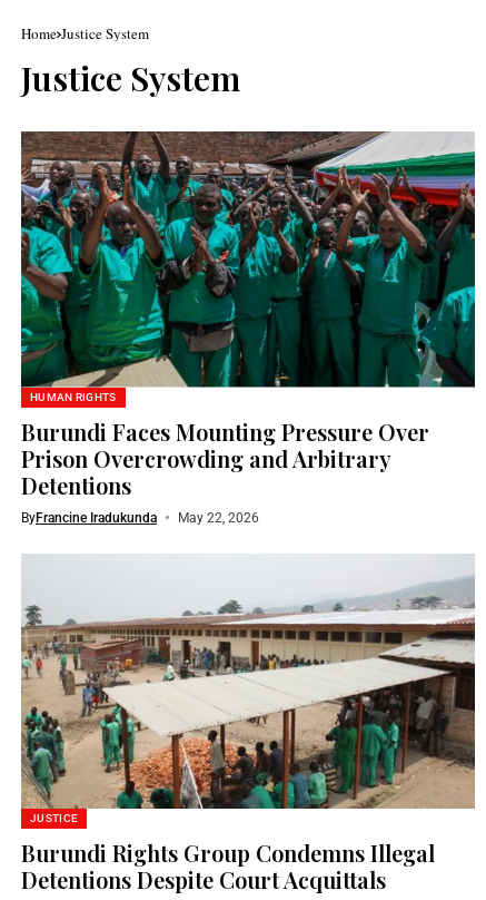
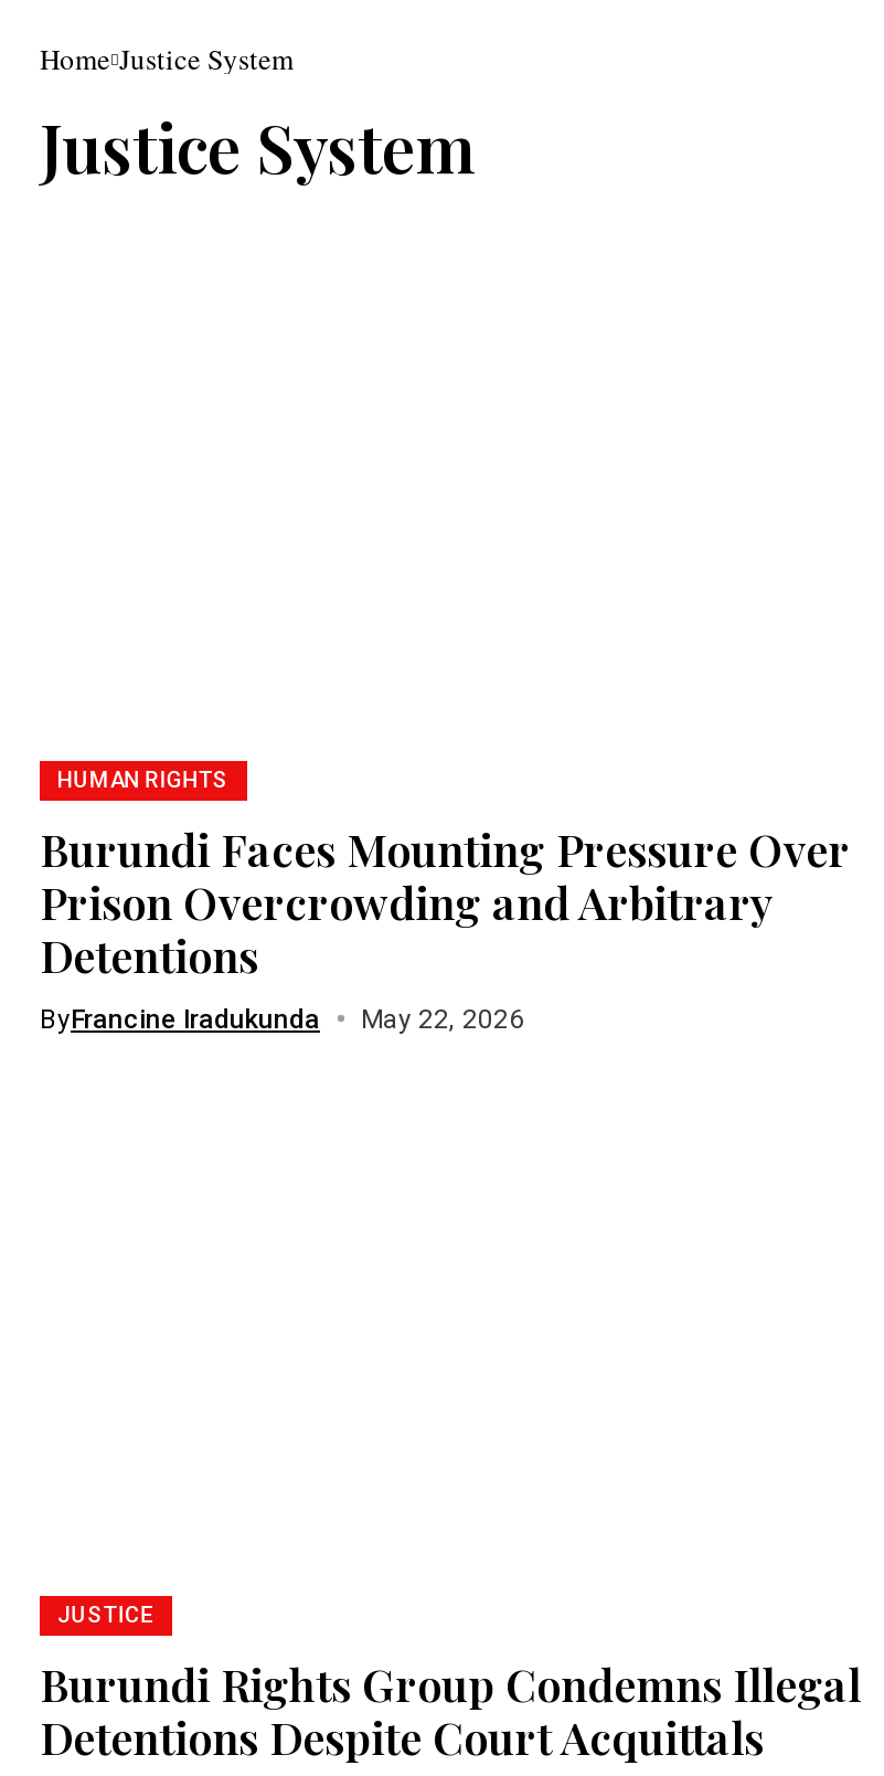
[20,130,476,389] [image] -> none
[20,555,476,810] [image] -> none

